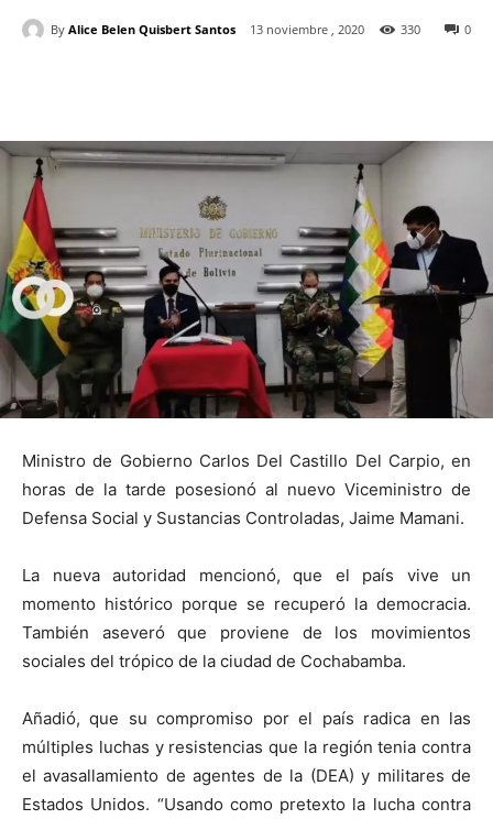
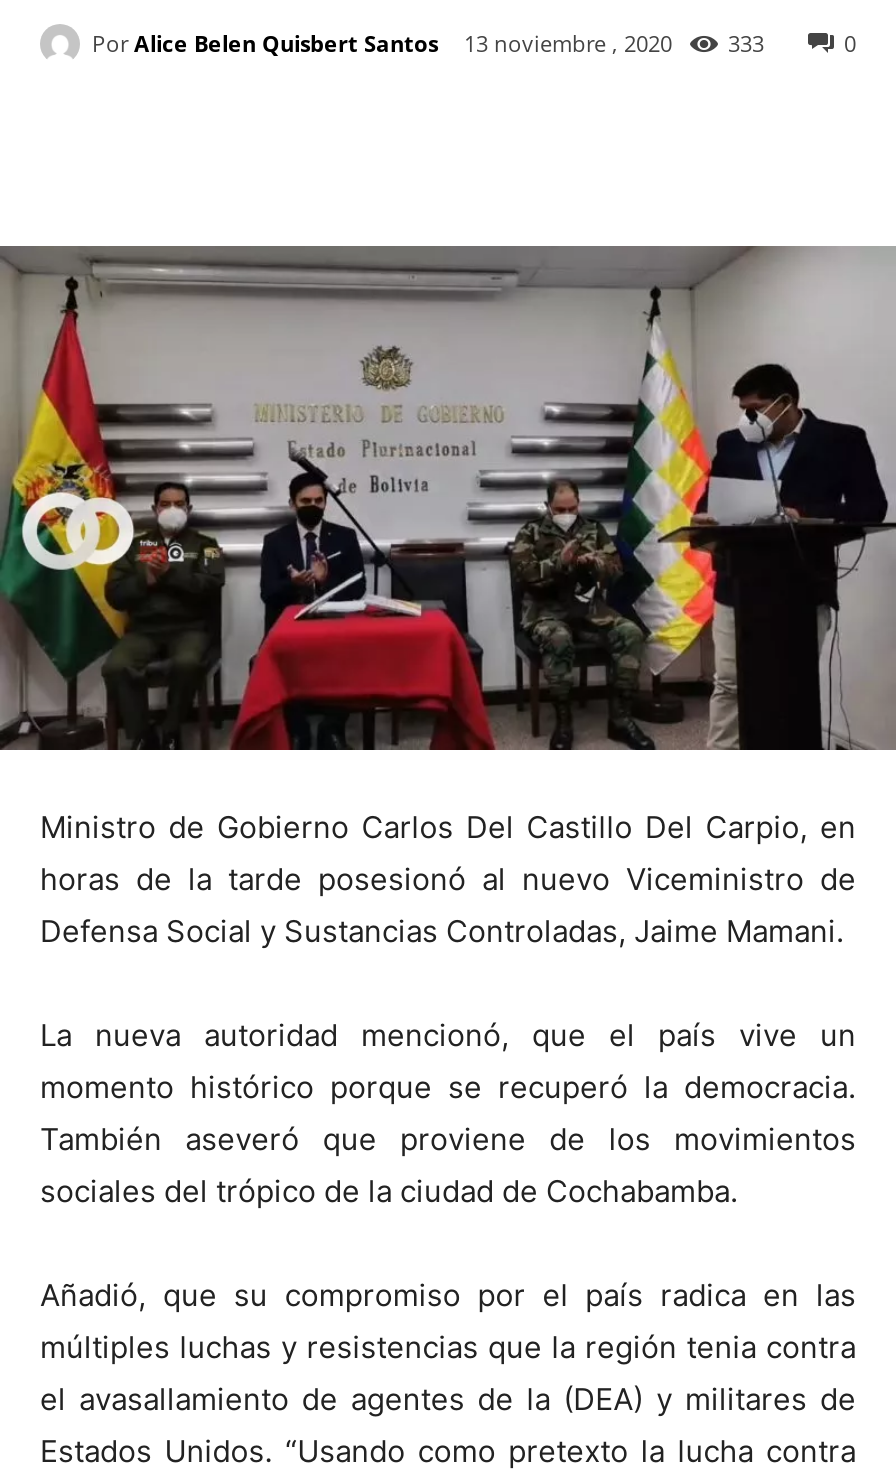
[51,20,235,37] By Alice Belen Quisbert Santos -> [92,27,438,57] Por Alice Belen Quisbert Santos
[401,21,420,38] 330 -> [728,28,764,58] 333

